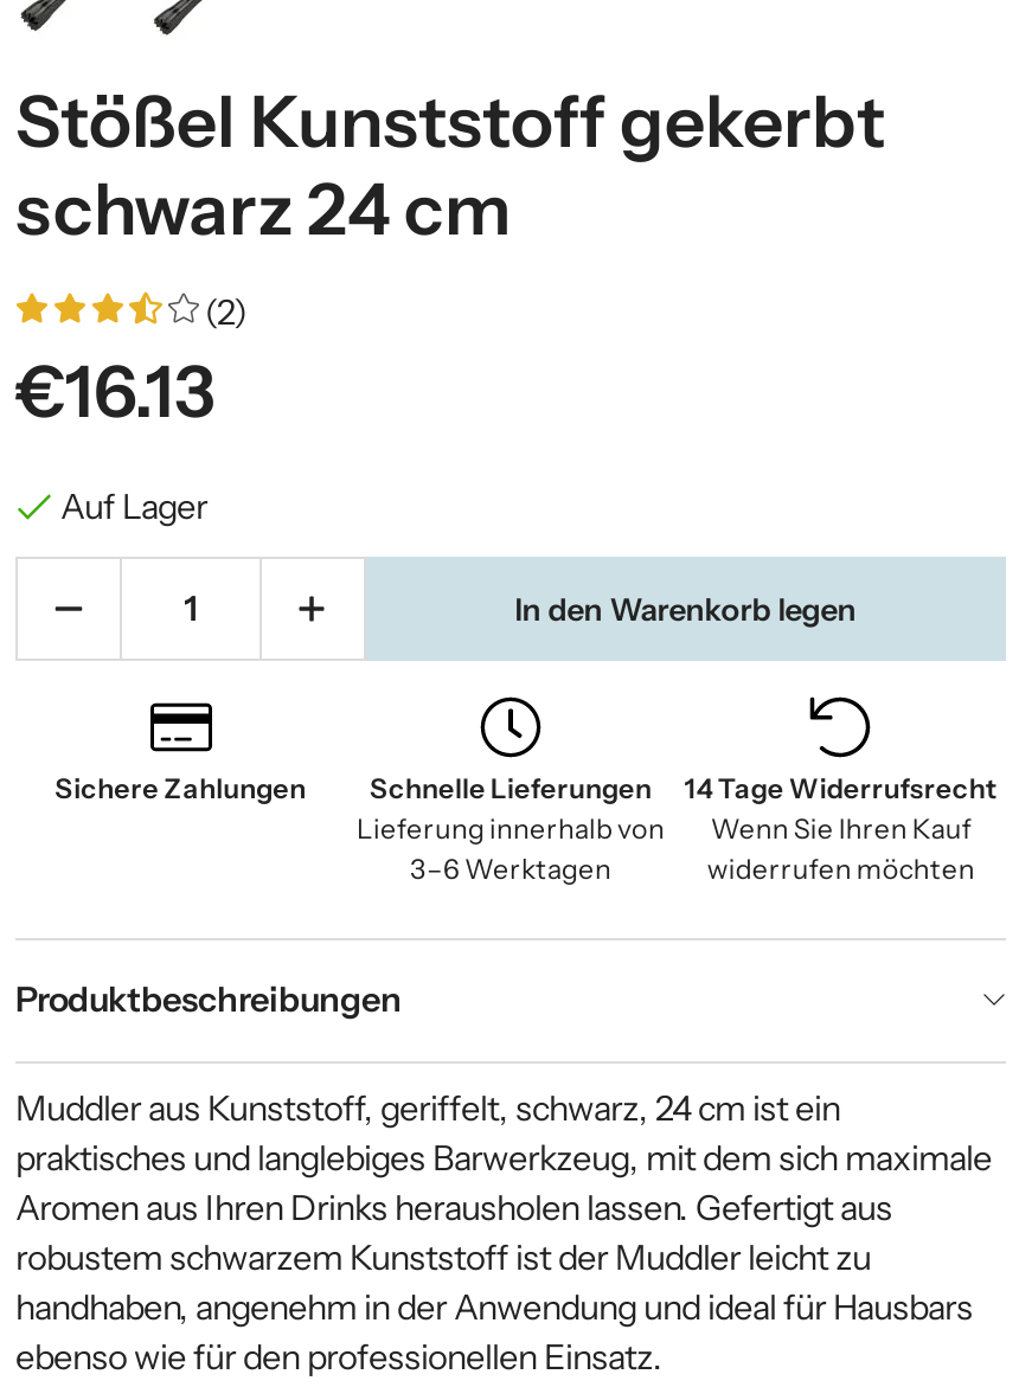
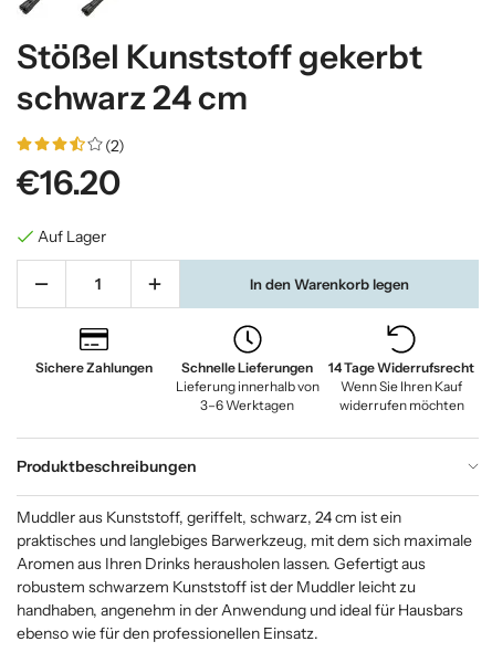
[15,348,214,436] €16.13 -> [17,162,121,203] €16.20

